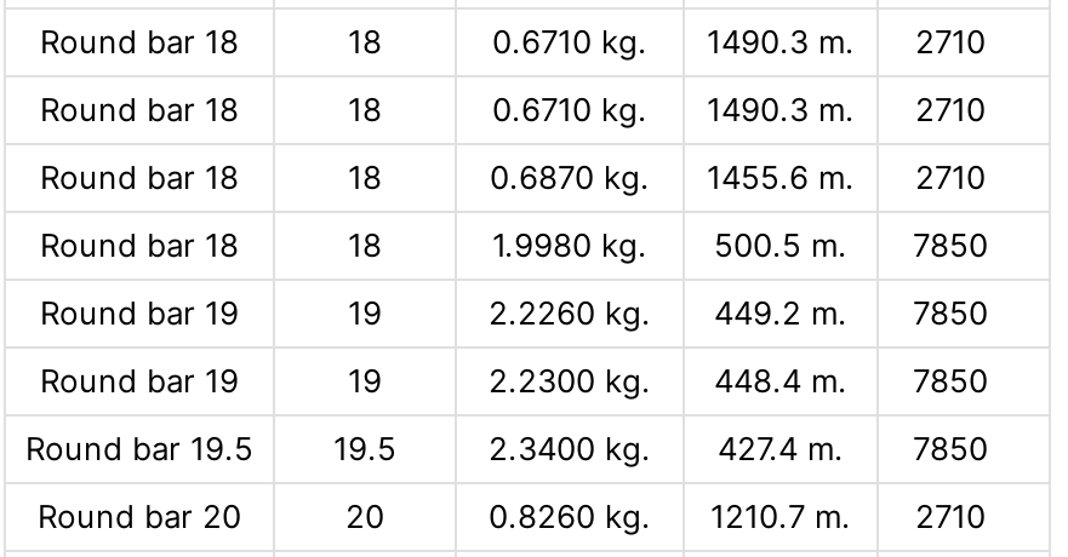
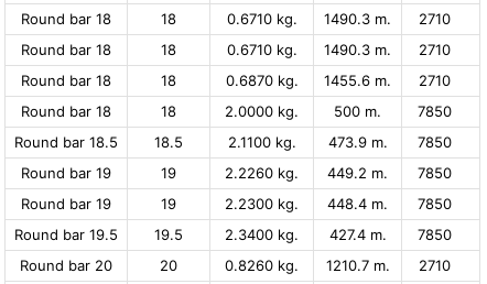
[492,224,847,263] 1.9980 kg. | 500.5 m. -> [14,102,452,150] 2.0000 kg. | 500 m. | 7850 | Round bar 18.5 | 18.5 | 2.1100 kg. | 473.9 m.

